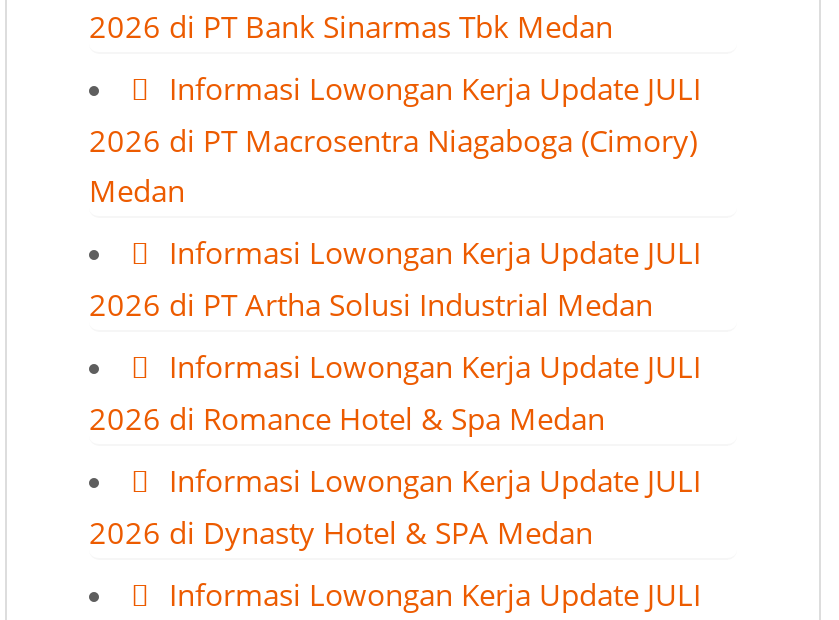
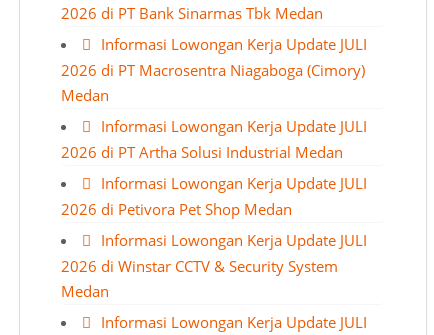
[89,398,605,438] 2026 di Romance Hotel & Spa Medan -> [61,199,292,219] 2026 di Petivora Pet Shop Medan
[89,512,593,552] 2026 di Dynasty Hotel & SPA Medan -> [61,256,338,301] 2026 di Winstar CCTV & Security System | Medan

